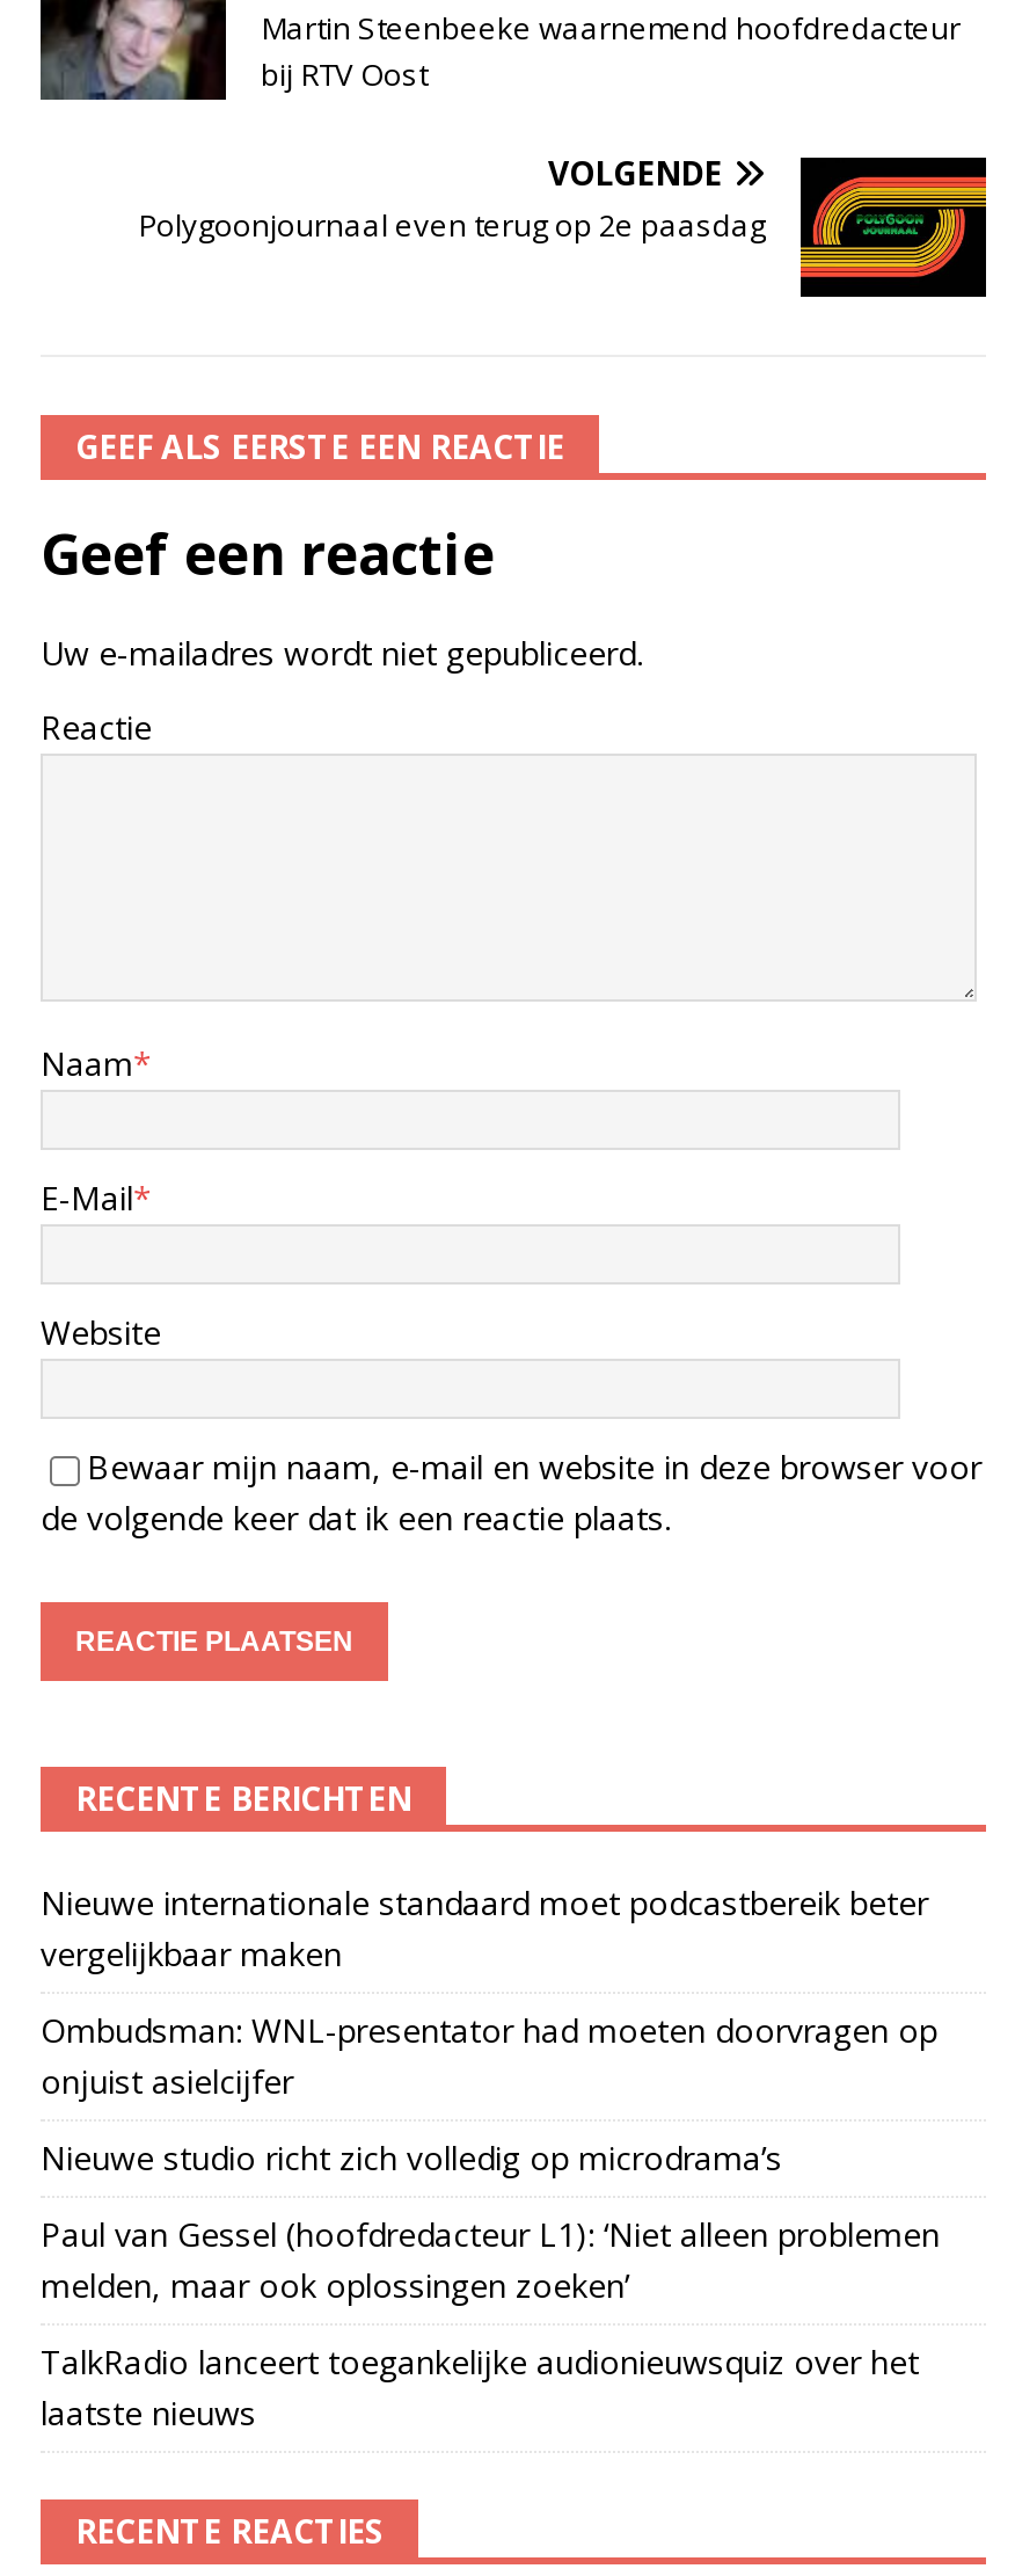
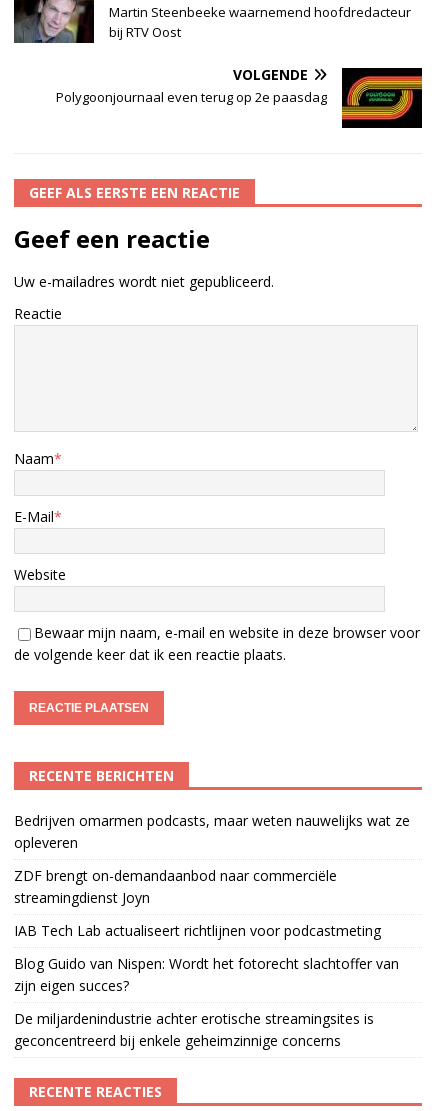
[41,1880,928,1975] Nieuwe internationale standaard moet podcastbereik beter | vergelijkbaar maken -> [14,811,410,852] Bedrijven omarmen podcasts, maar weten nauwelijks wat ze | opleveren
[41,2008,937,2103] Ombudsman: WNL-presentator had moeten doorvragen op | onjuist asielcijfer -> [14,866,337,907] ZDF brengt on-demandaanbod naar commerciële | streamingdienst Joyn
[41,2135,782,2180] Nieuwe studio richt zich volledig op microdrama’s -> [14,921,381,940] IAB Tech Lab actualiseert richtlijnen voor podcastmeting
[41,2212,940,2307] Paul van Gessel (hoofdredacteur L1): ‘Niet alleen problemen | melden, maar ook oplossingen zoeken’ -> [14,954,399,995] Blog Guido van Nispen: Wordt het fotorecht slachtoffer van | zijn eigen succes?
[41,2339,919,2435] TalkRadio lanceert toegankelijke audionieuwsquiz over het | laatste nieuws -> [14,1009,374,1050] De miljardenindustrie achter erotische streamingsites is | geconcentreerd bij enkele geheimzinnige concerns

